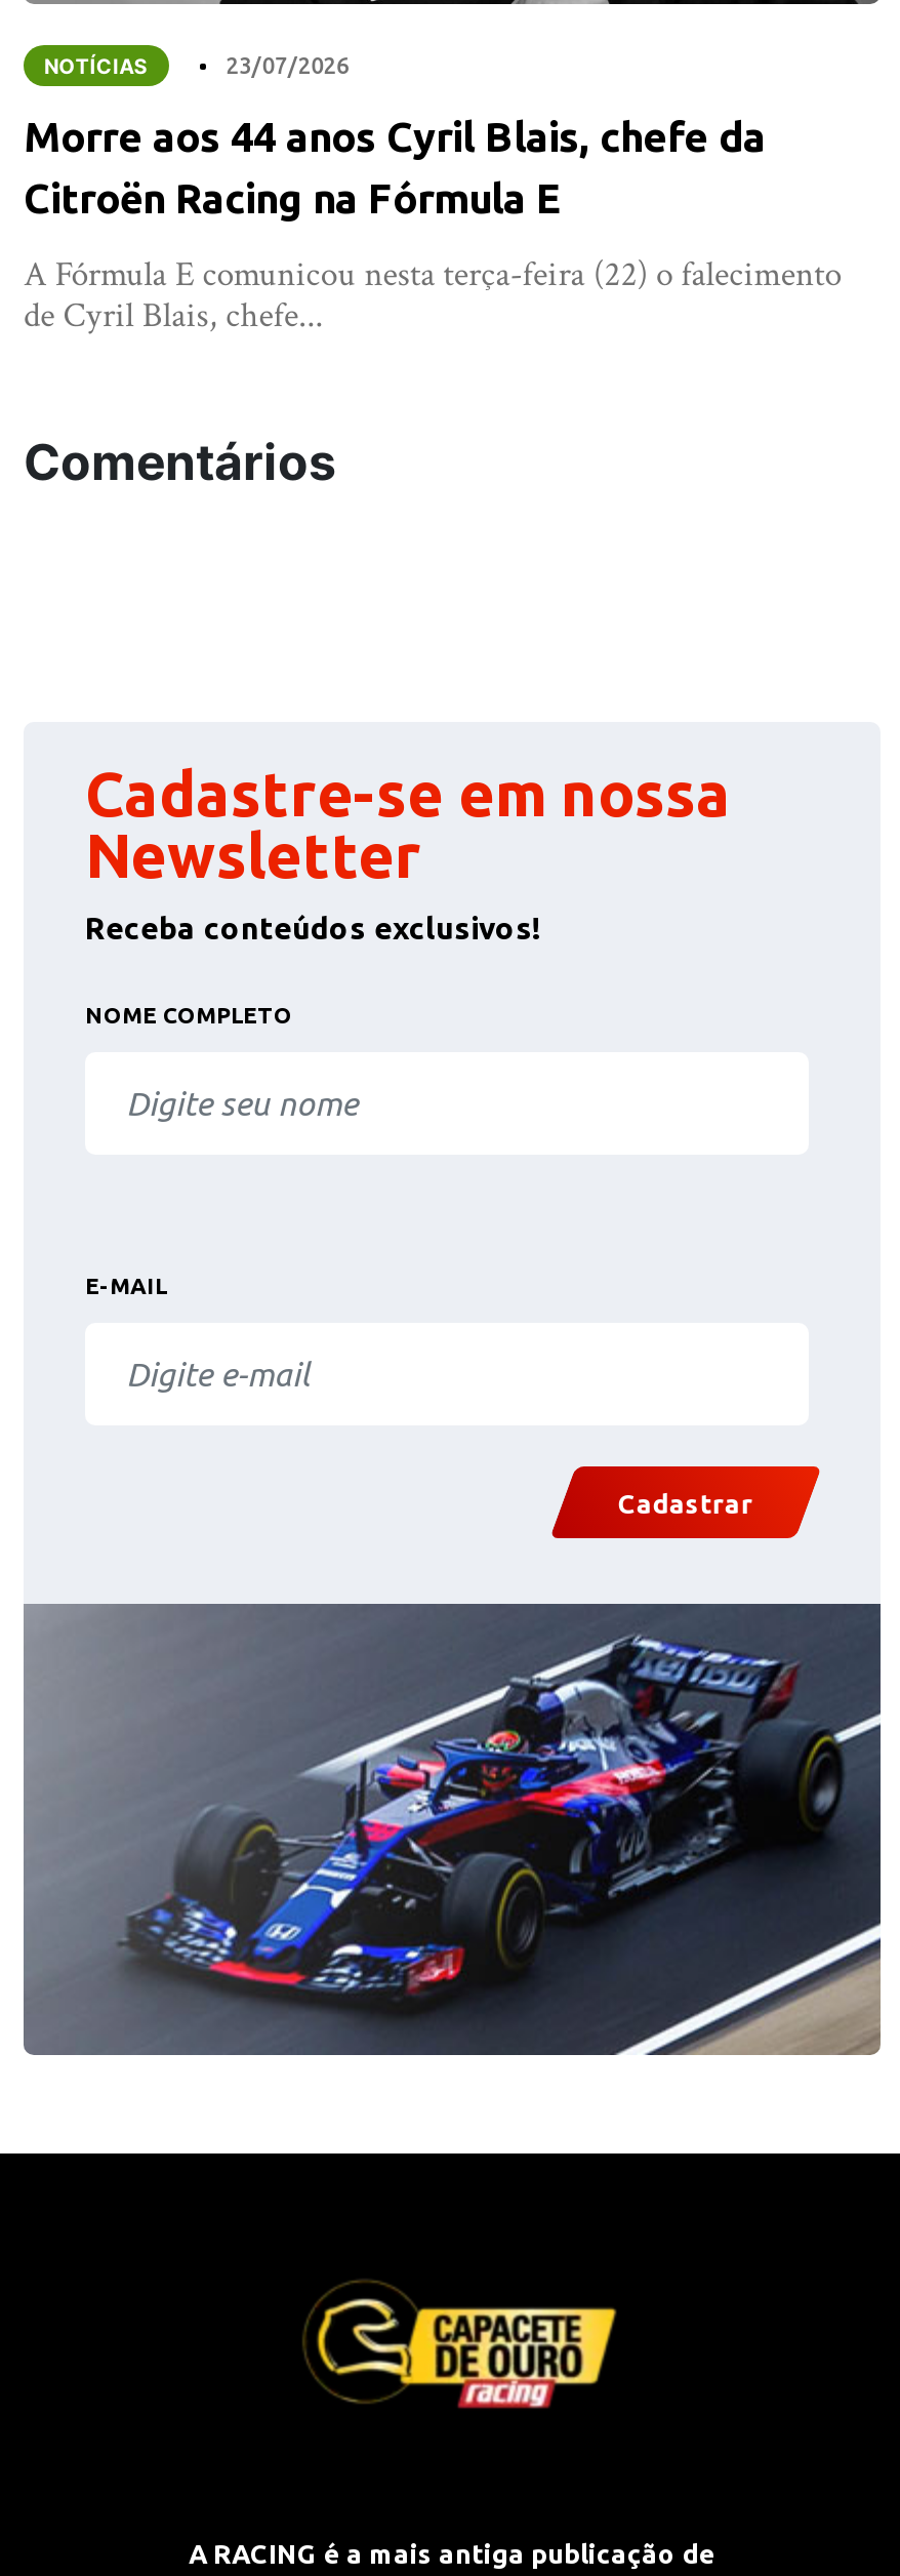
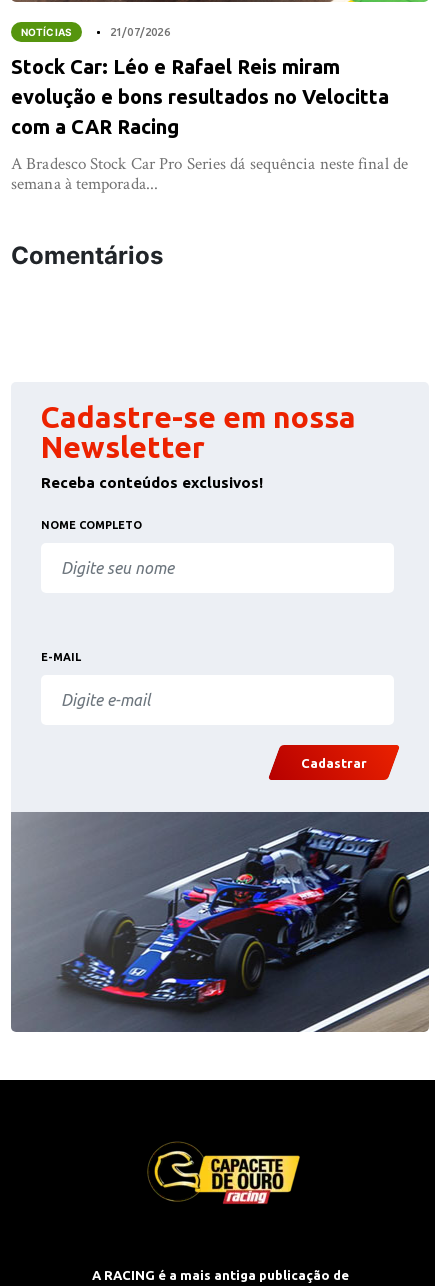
[226,53,349,78] 23/07/2026 -> [110,26,170,38] 21/07/2026
[24,113,766,222] Morre aos 44 anos Cyril Blais, chefe da | Citroën Racing na Fórmula E -> [11,55,389,138] Stock Car: Léo e Rafael Reis miram | evolução e bons resultados no Velocitta | com a CAR Racing
[24,252,841,338] A Fórmula E comunicou nesta terça-feira (22) o falecimento | de Cyril Blais, chefe... -> [11,153,408,195] A Bradesco Stock Car Pro Series dá sequência neste final de | semana à temporada...

